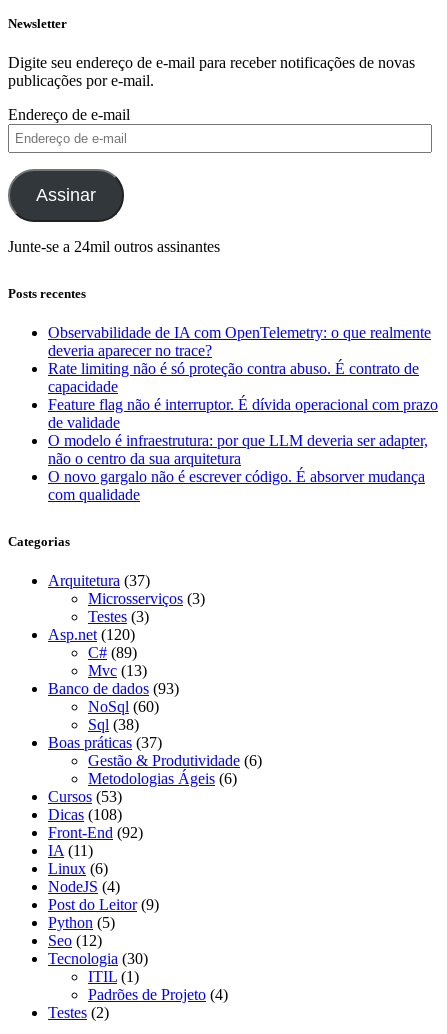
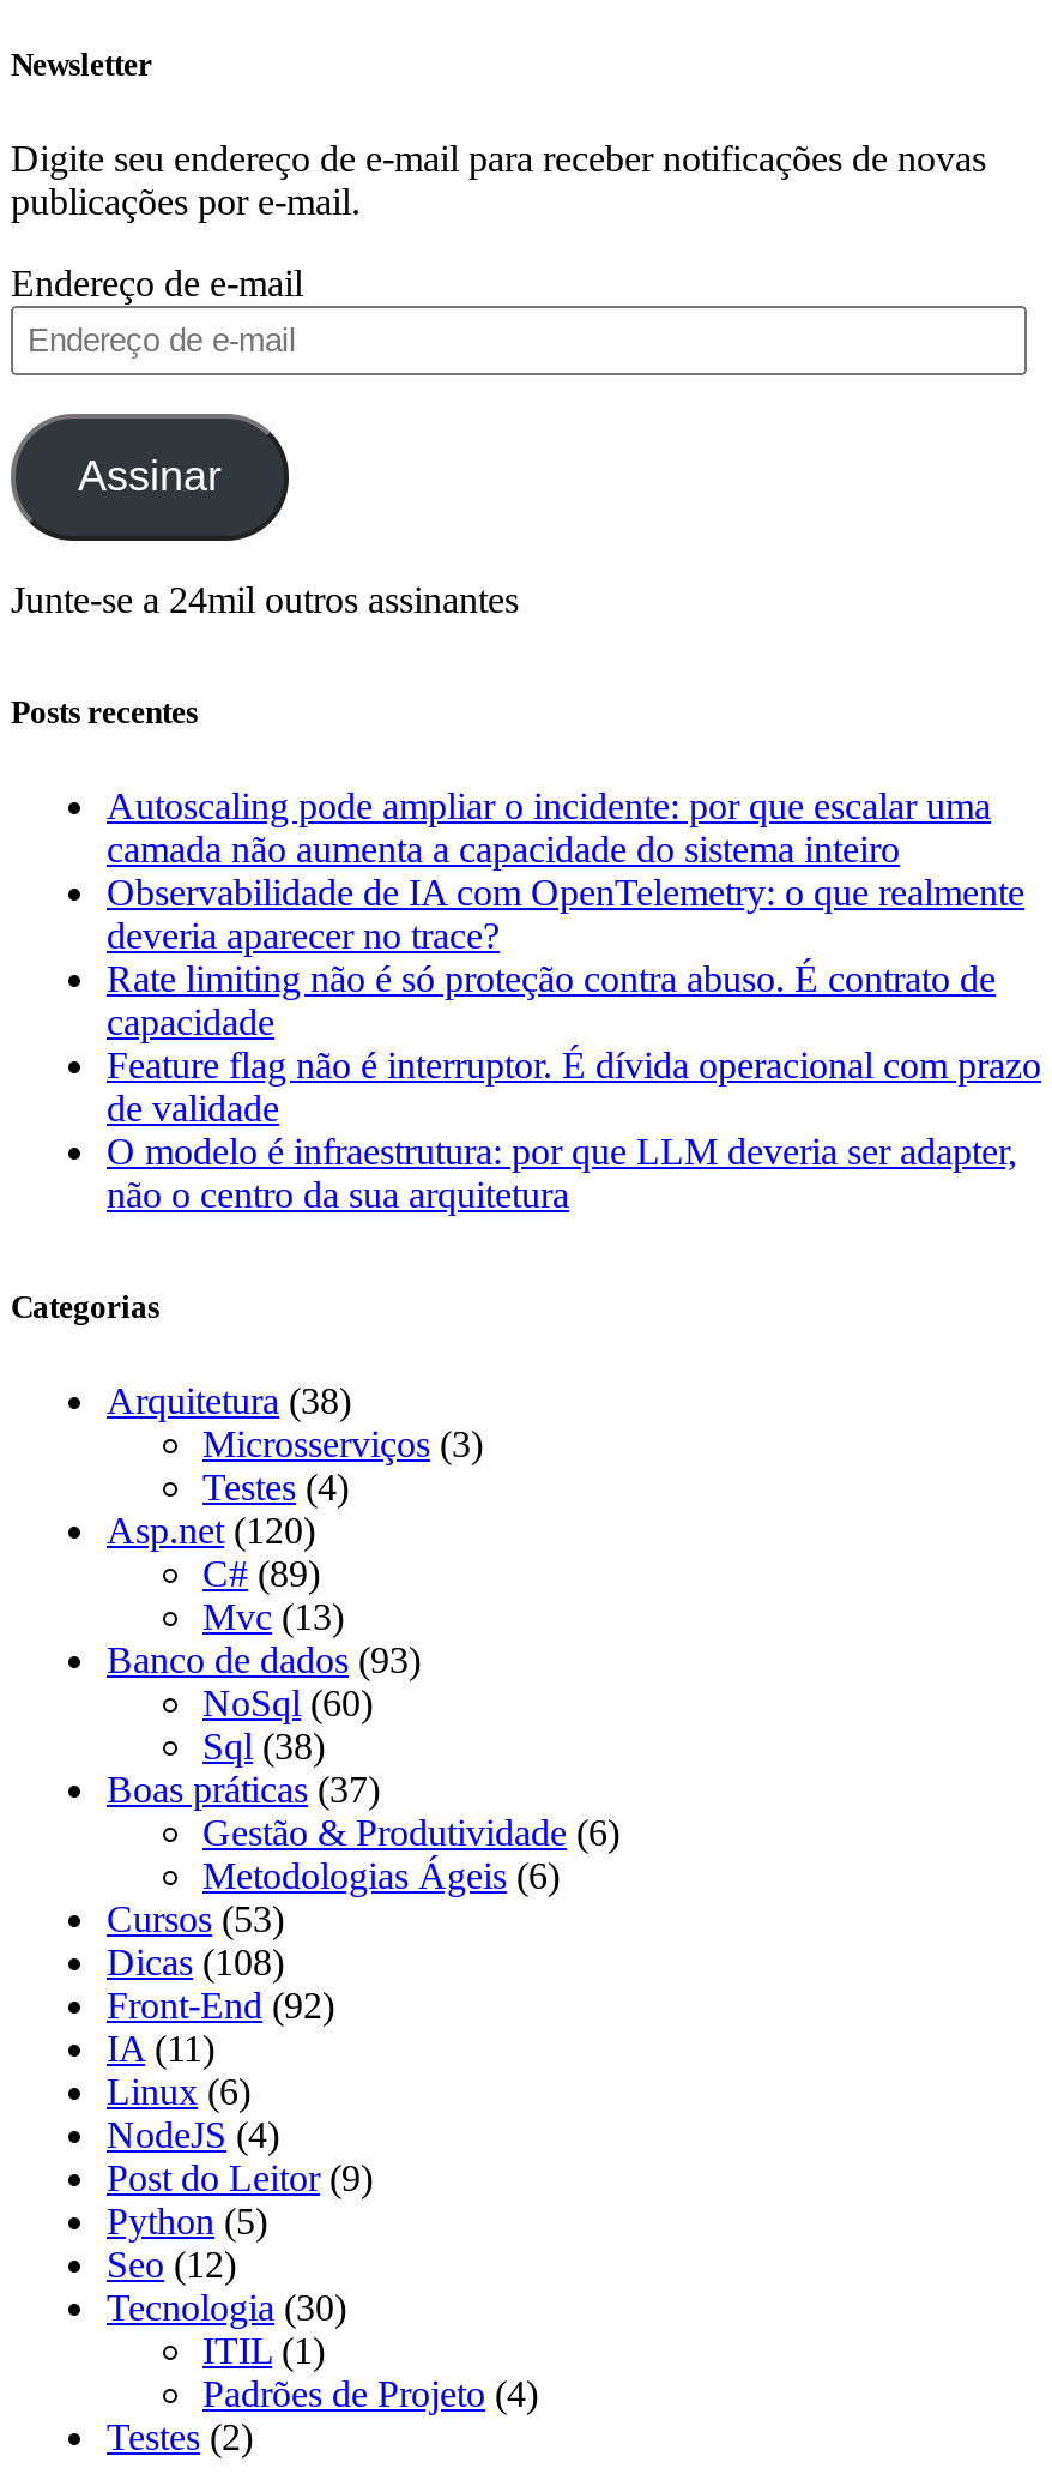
none -> [107,786,991,870] Autoscaling pode ampliar o incidente: por que escalar uma | camada não aumenta a capacidade do sistema inteiro
moved [48,324,438,467] -> [107,872,1041,1215]: Observabilidade de IA com OpenTelemetry: o que realmente | deveria aparecer no trace? | Rate limiting não é só proteção contra abuso. É contrato de | capacidade | Feature flag não é interruptor. É dívida operacional com prazo | de validade | O modelo é infraestrutura: por que LLM deveria ser adapter, | não o centro da sua arquitetura
[48,468,425,503] O novo gargalo não é escrever código. É absorver mudança | com qualidade -> none
[48,572,150,589] Arquitetura (37) -> [107,1381,351,1422] Arquitetura (38)
[88,608,149,625] Testes (3) -> [202,1468,349,1508] Testes (4)

